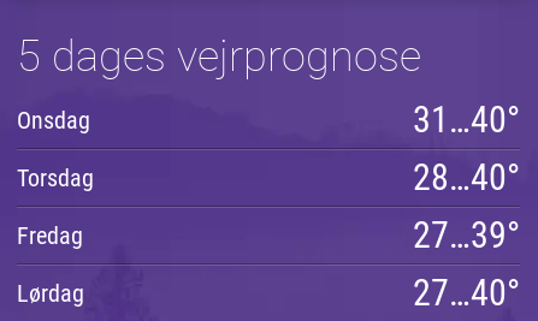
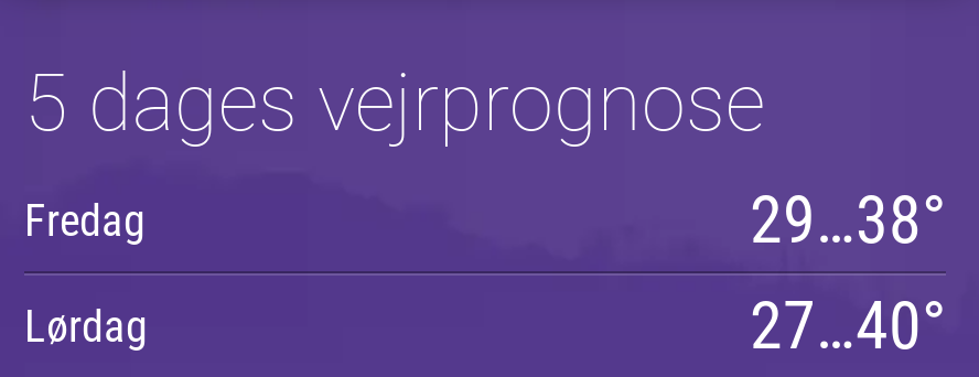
[17,98,520,198] Onsdag | 31…40° | Torsdag | 28…40° -> none
[413,213,520,255] 27…39° -> [750,180,946,257] 29…38°

